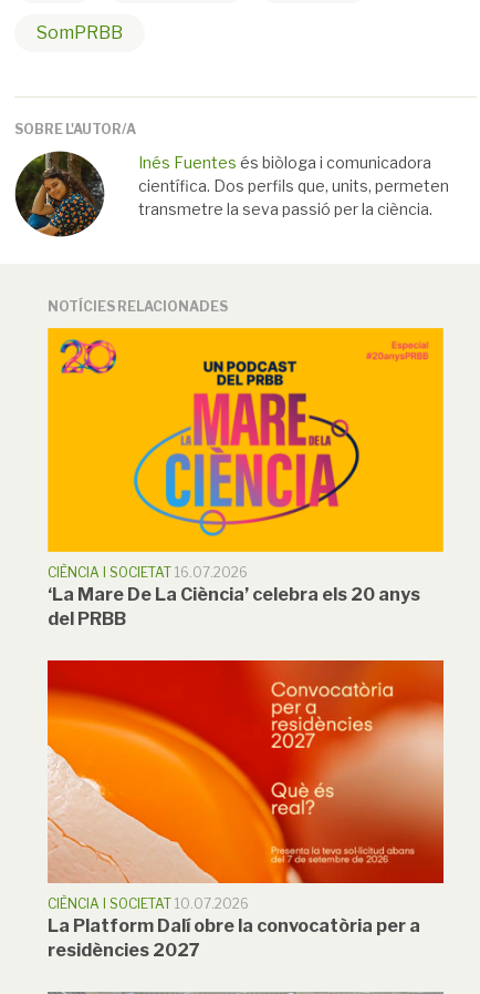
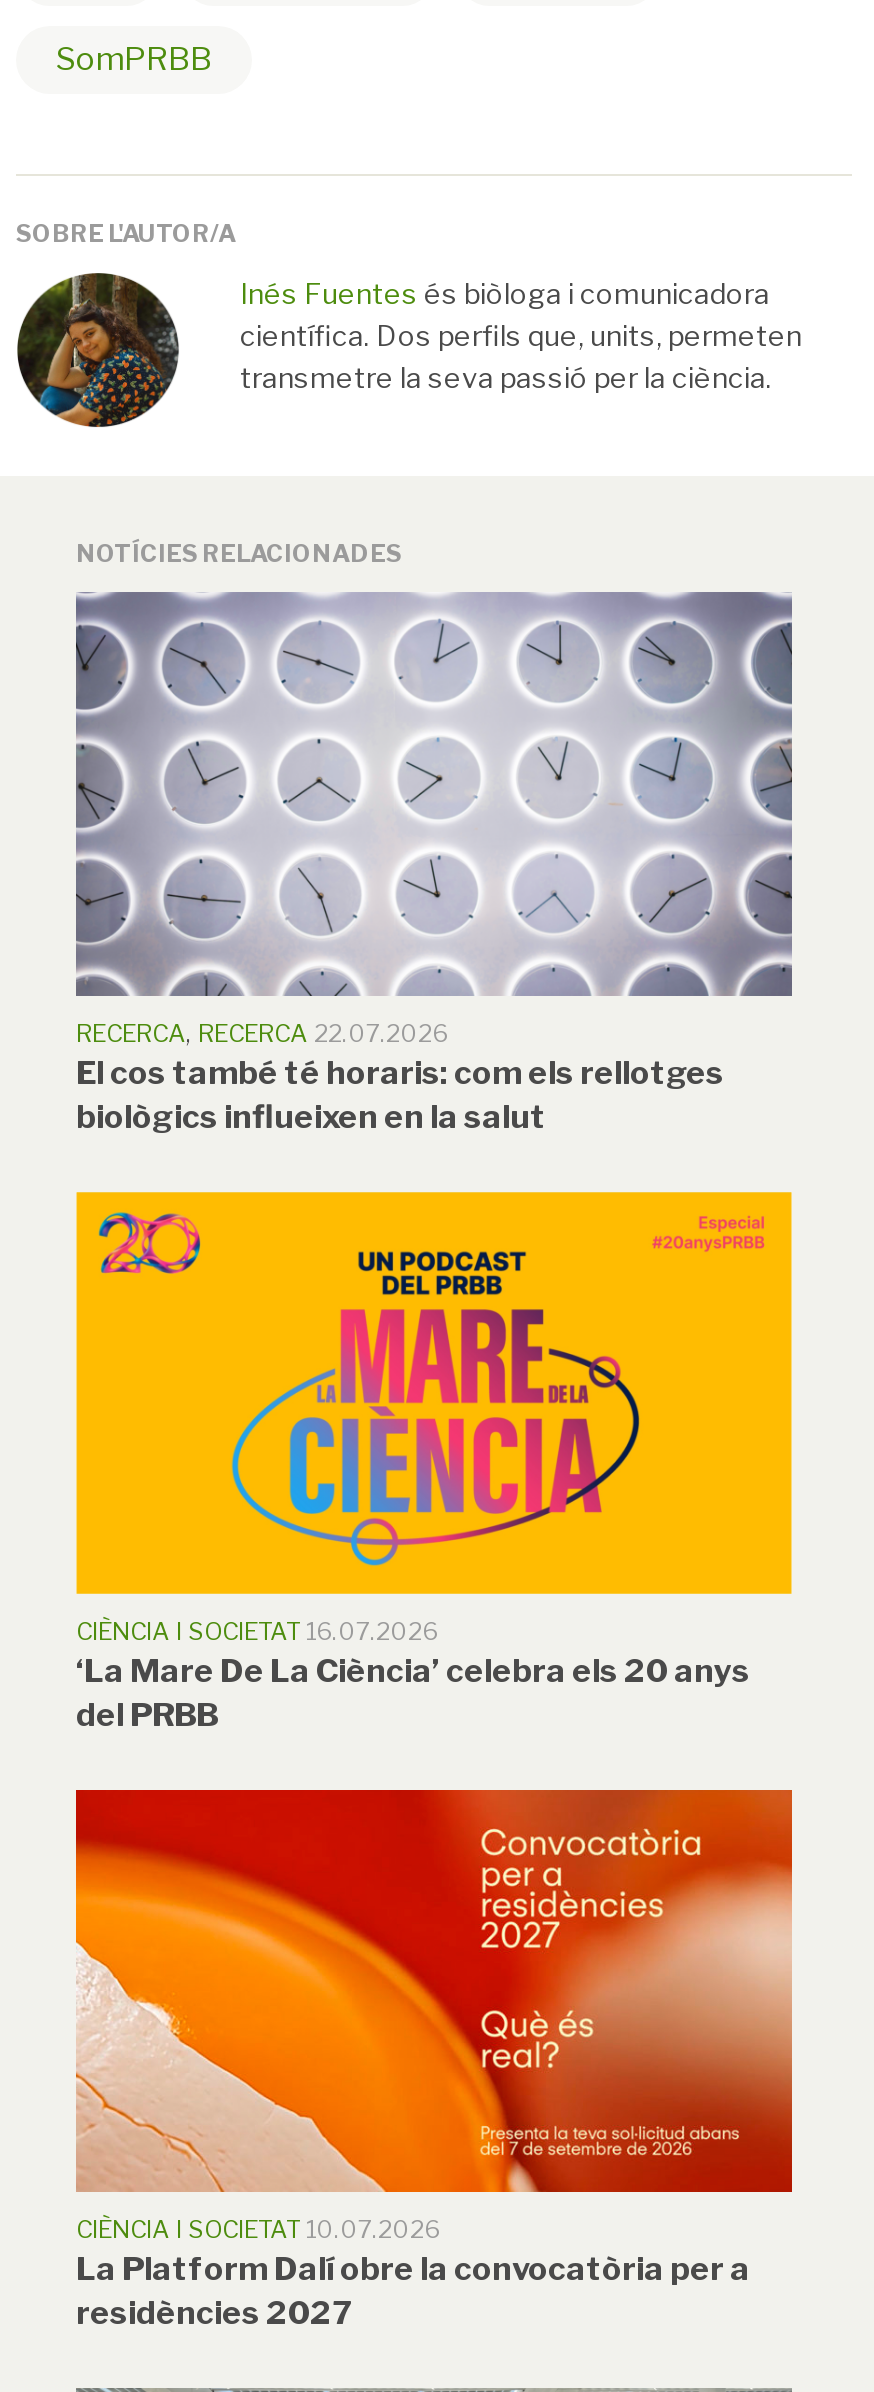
none -> [74,590,794,1135] [image] | RECERCA, RECERCA 22.07.2026 | El cos també té horaris: com els rellotges | biològics influeixen en la salut

